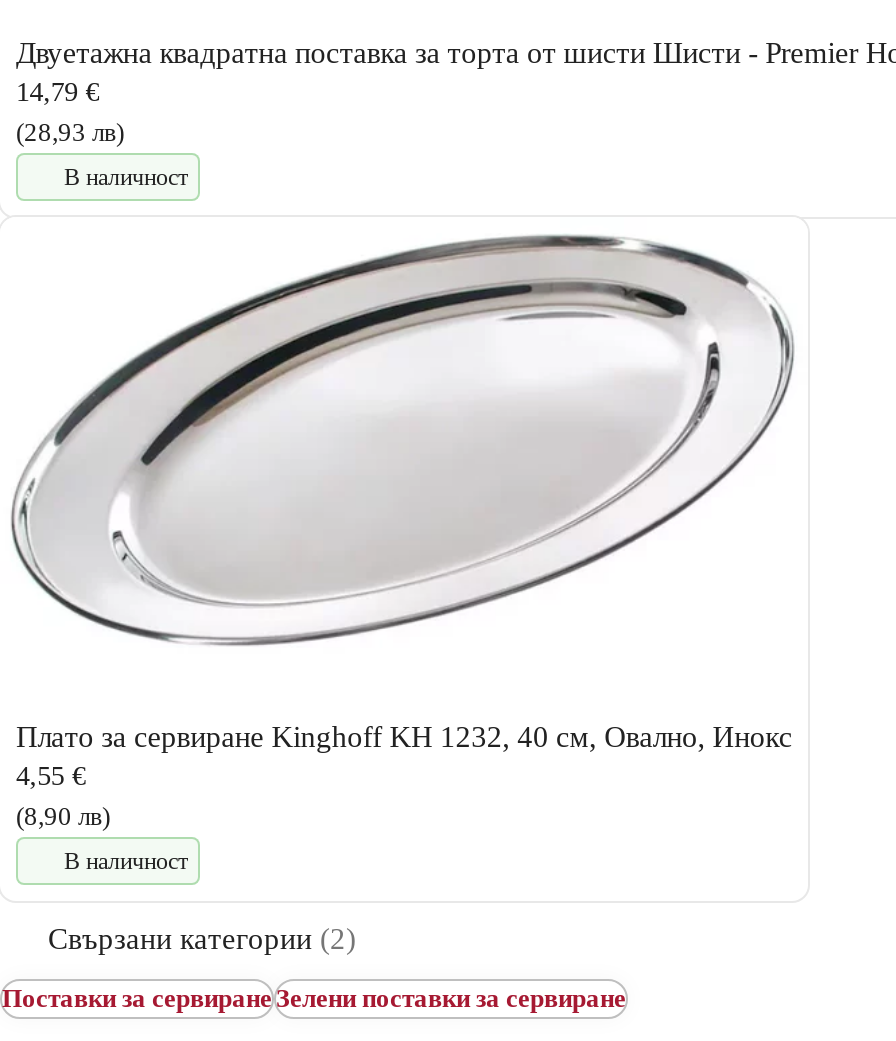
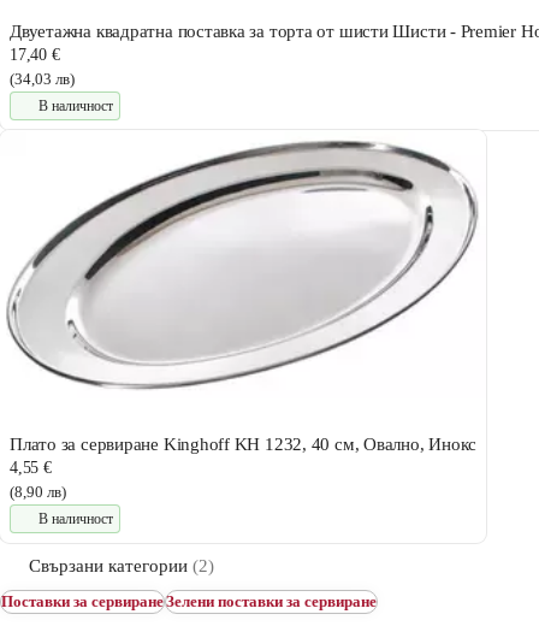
[16,76,99,106] 14,79 € -> [10,46,60,64] 17,40 €
[16,116,124,146] (28,93 лв) -> [10,70,75,88] (34,03 лв)

